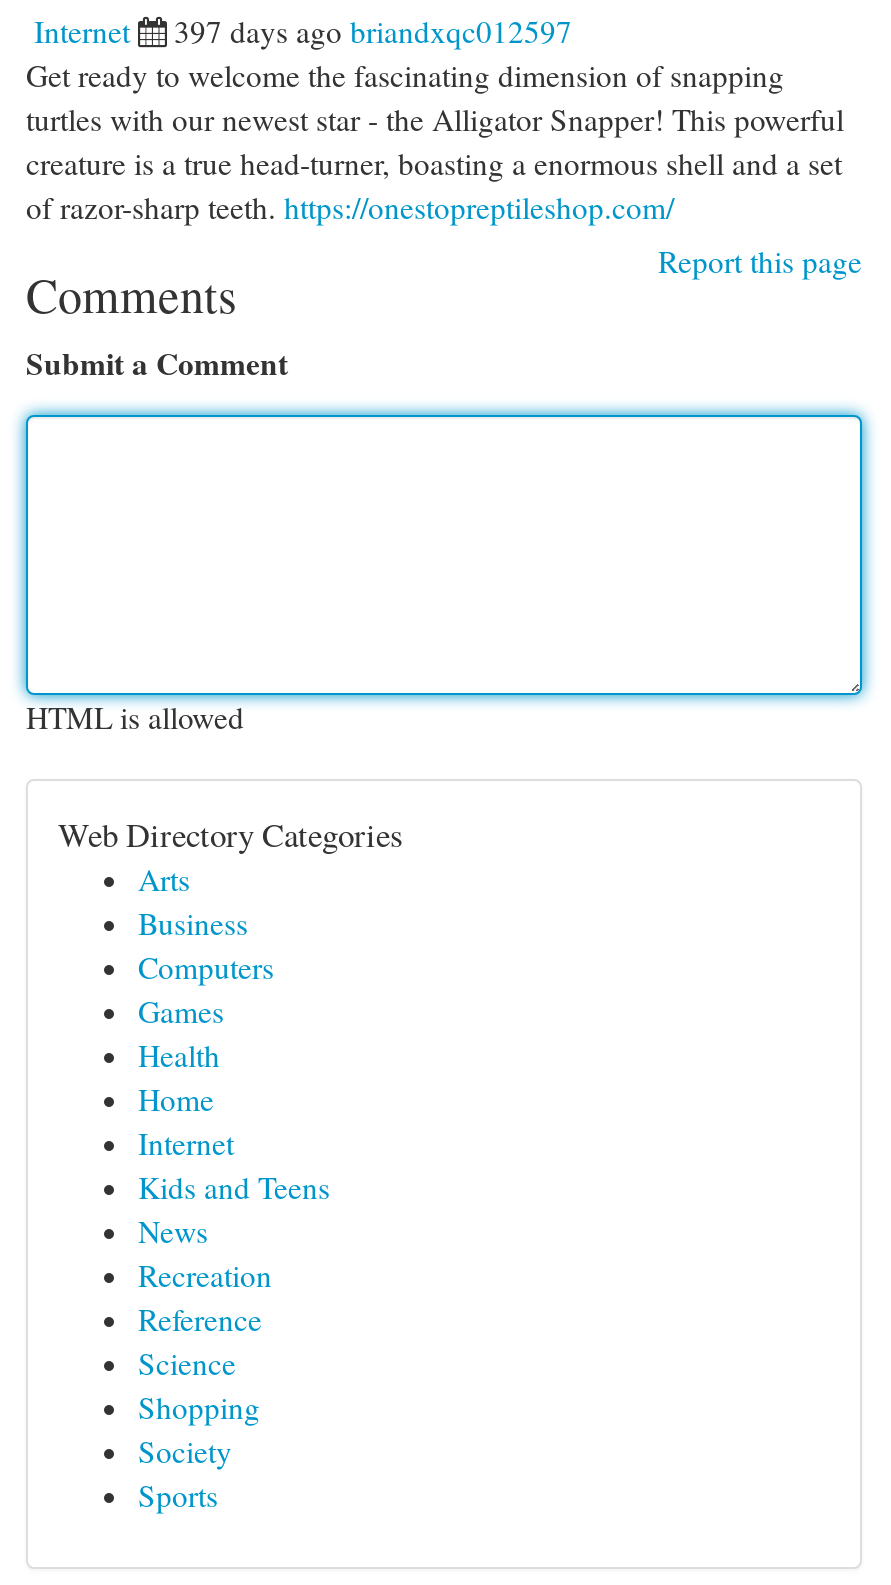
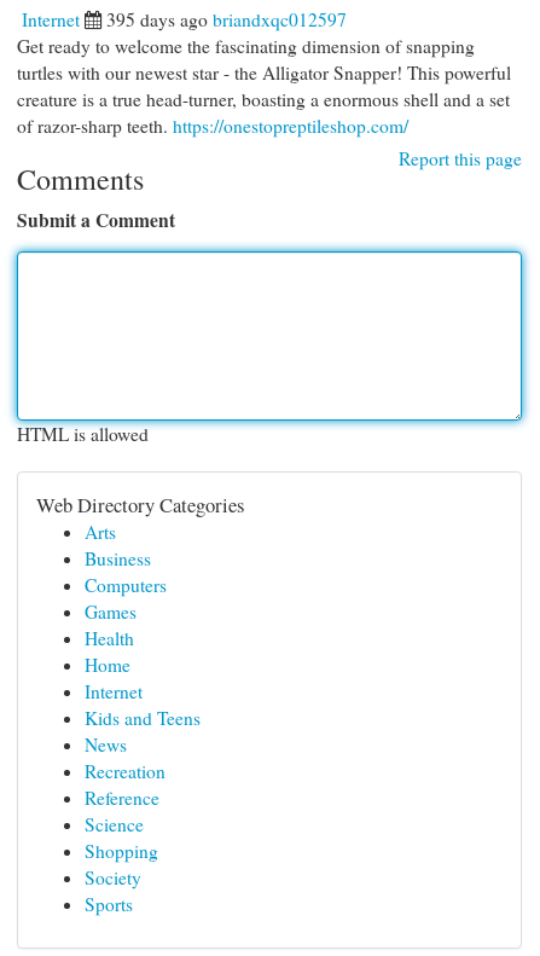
[174,11,572,51] 397 days ago briandxqc012597 -> [106,7,347,31] 395 days ago briandxqc012597

